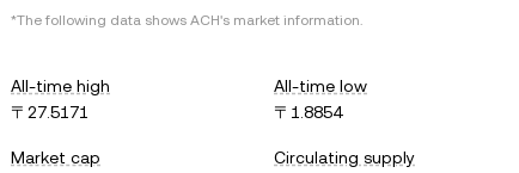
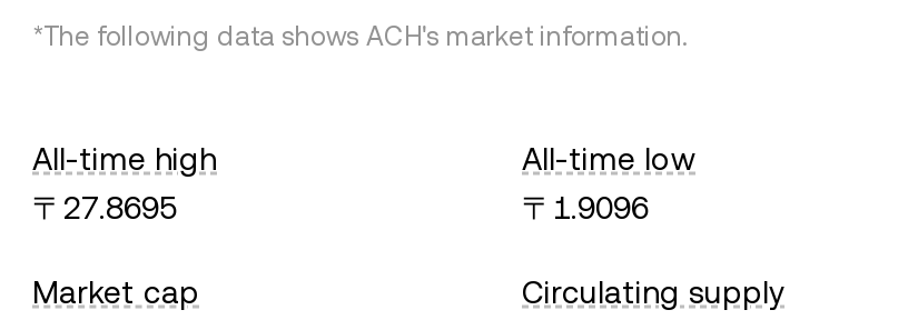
[11,103,88,122] 〒27.5171 -> [32,190,177,226] 〒27.8695
[274,103,342,122] 〒1.8854 -> [522,190,649,226] 〒1.9096

